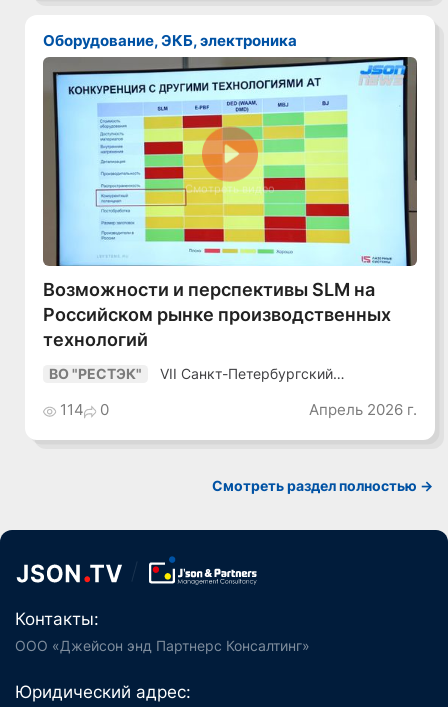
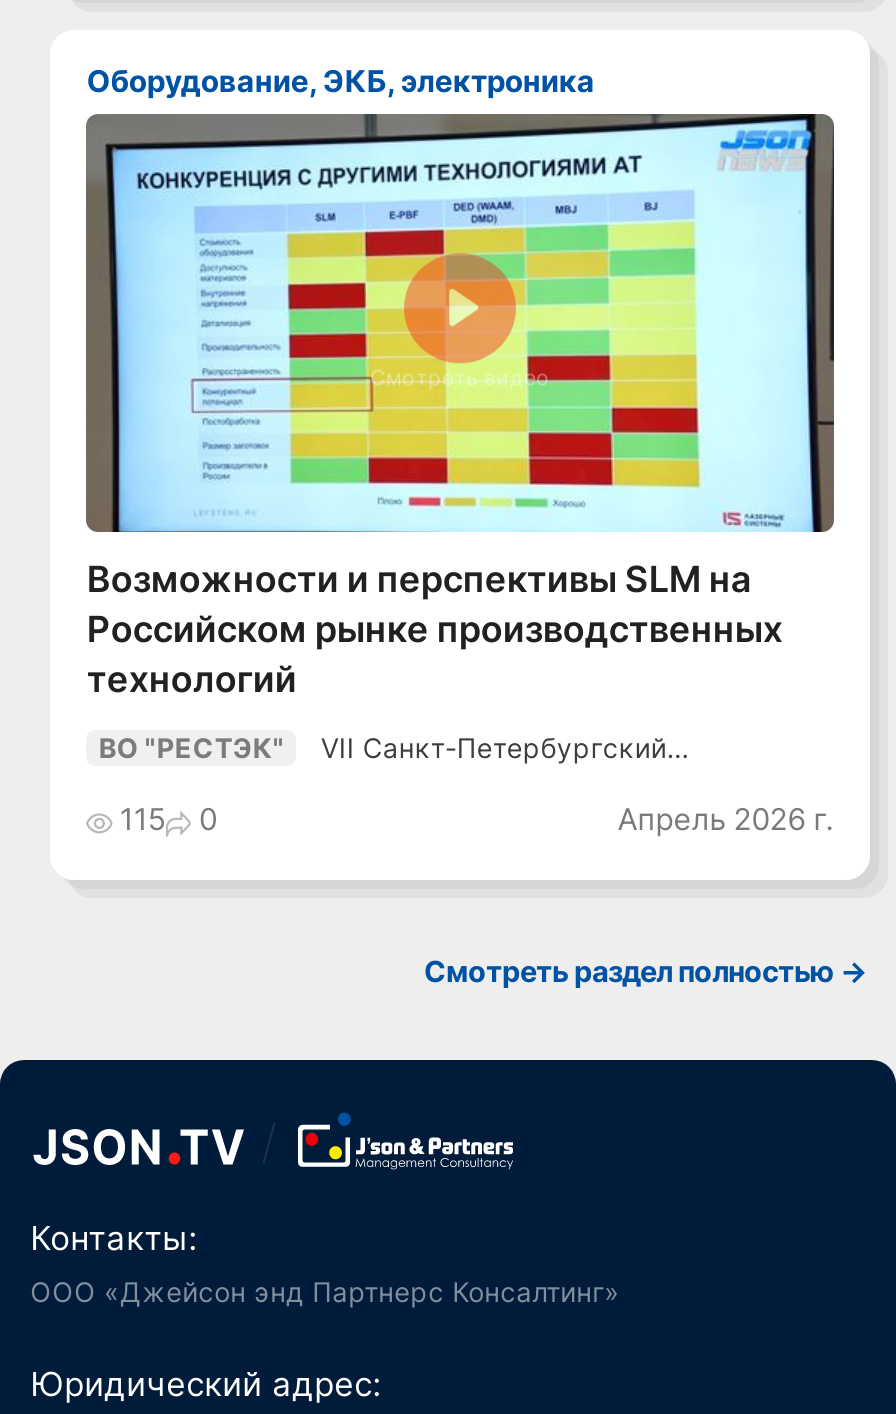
[60,400,109,419] 114 0 -> [120,801,217,839] 115 0

